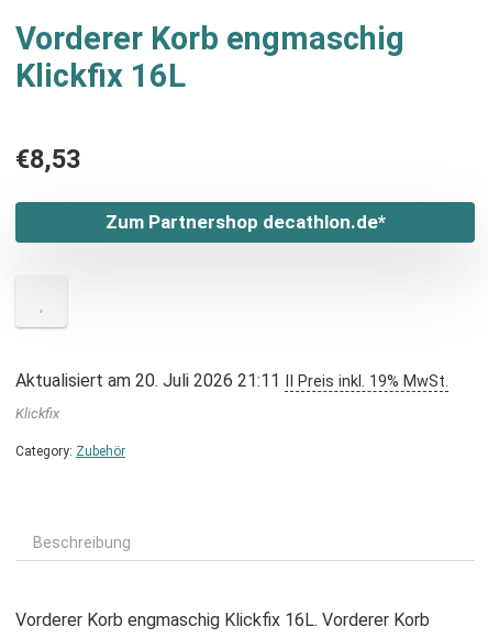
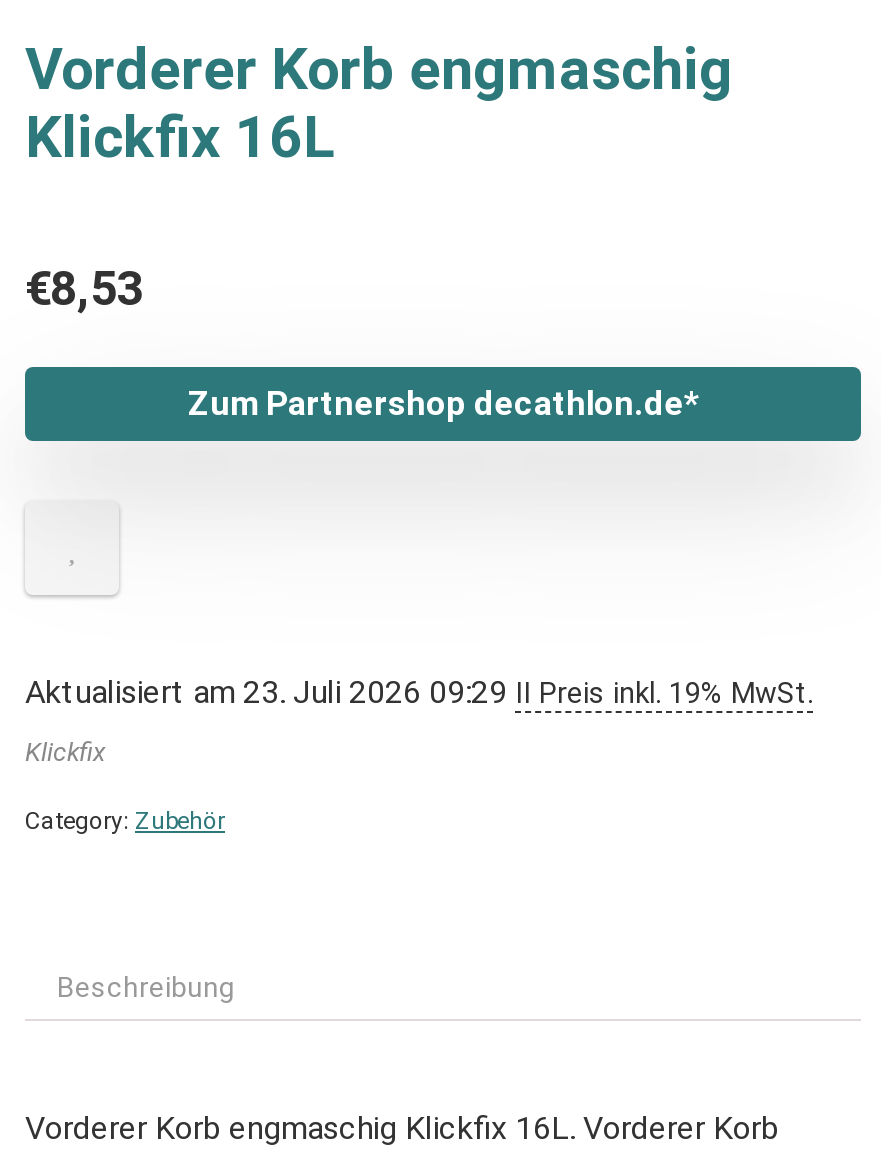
[15,370,448,391] Aktualisiert am 20. Juli 2026 21:11 II Preis inkl. 19% MwSt. -> [25,673,813,711] Aktualisiert am 23. Juli 2026 09:29 II Preis inkl. 19% MwSt.

